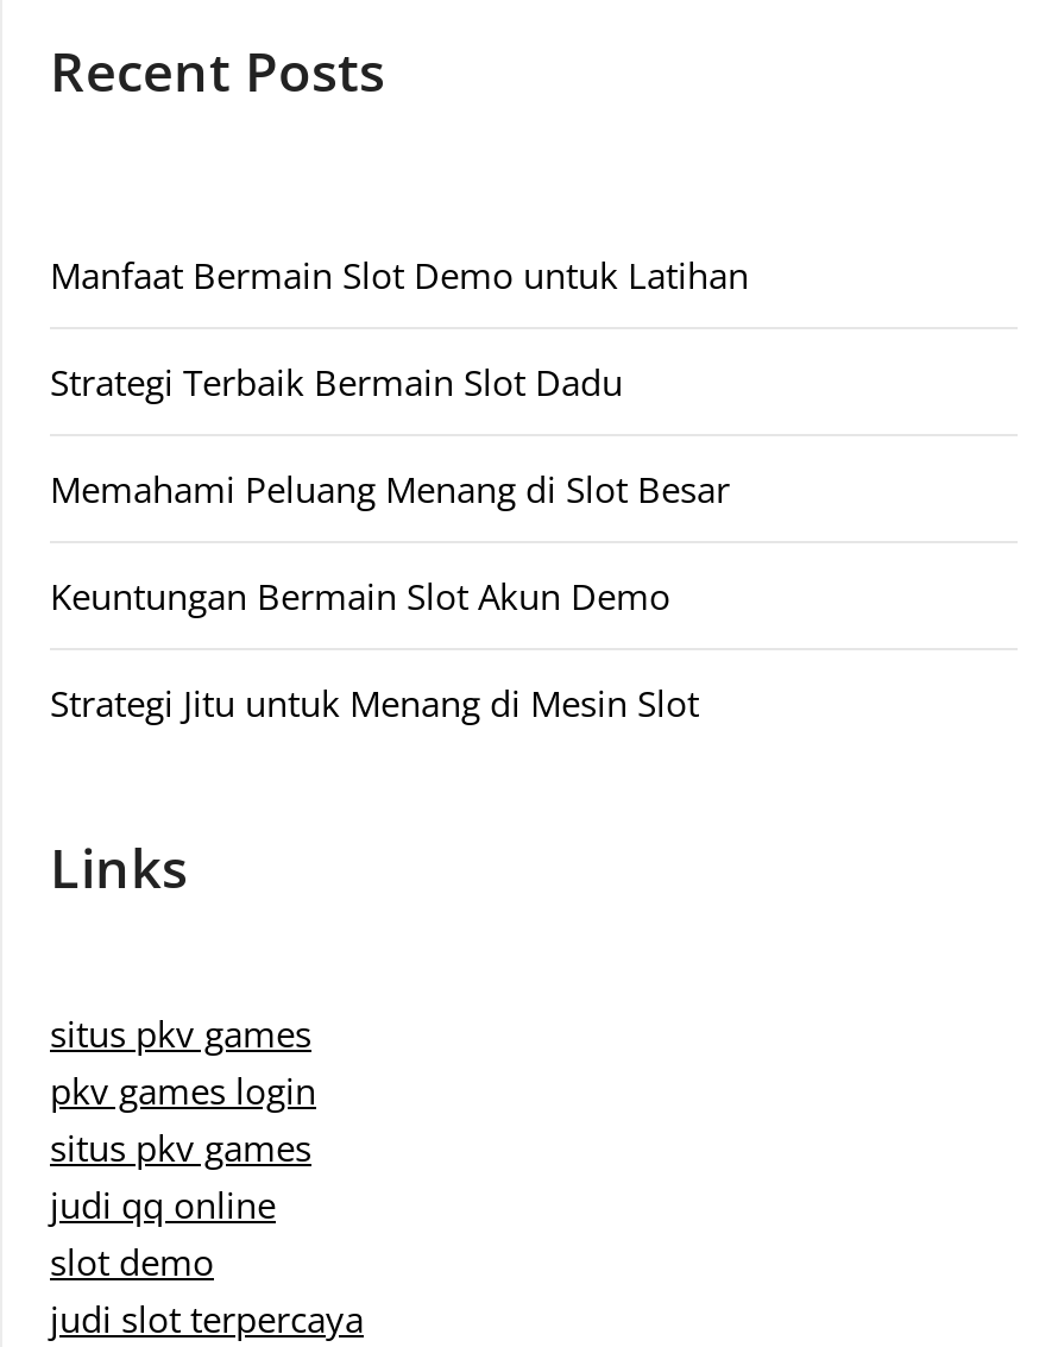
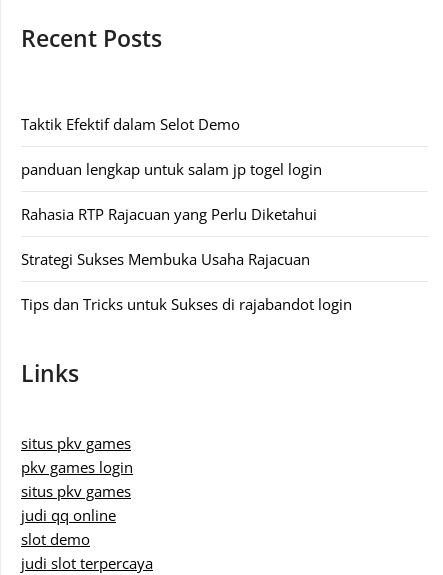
[50,251,749,298] Manfaat Bermain Slot Demo untuk Latihan -> [21,114,240,134] Taktik Efektif dalam Selot Demo
[50,358,623,405] Strategi Terbaik Bermain Slot Dadu -> [21,159,322,179] panduan lengkap untuk salam jp togel login
[50,465,730,512] Memahami Peluang Menang di Slot Besar -> [21,204,317,224] Rahasia RTP Rajacuan yang Perlu Diketahui
[50,572,670,619] Keuntungan Bermain Slot Akun Demo -> [21,249,310,269] Strategi Sukses Membuka Usaha Rajacuan
[50,679,699,726] Strategi Jitu untuk Menang di Mesin Slot -> [21,294,352,314] Tips dan Tricks untuk Sukses di rajabandot login

